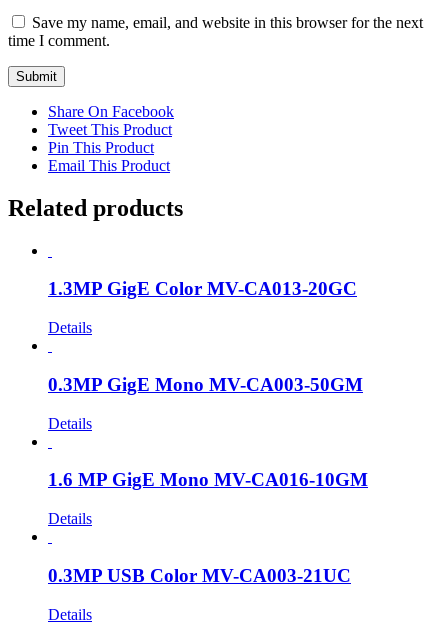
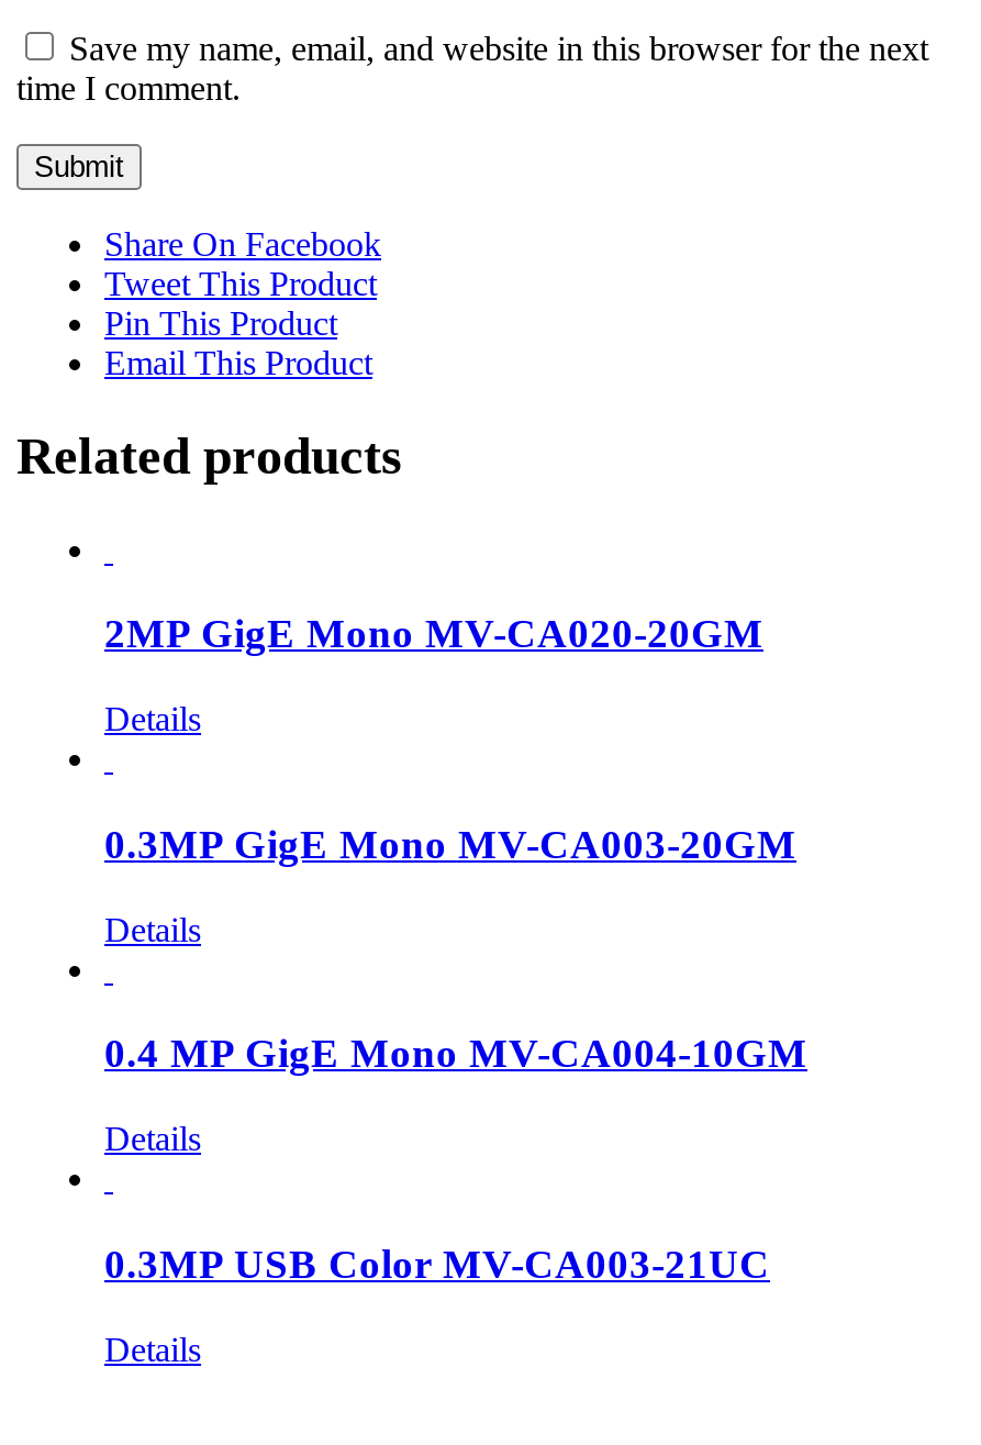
[48,278,357,299] 1.3MP GigE Color MV-CA013-20GC -> [104,611,763,657] 2MP GigE Mono MV-CA020-20GM
[48,374,363,395] 0.3MP GigE Mono MV-CA003-50GM -> [104,821,796,867] 0.3MP GigE Mono MV-CA003-20GM
[48,469,368,490] 1.6 MP GigE Mono MV-CA016-10GM -> [104,1030,807,1076] 0.4 MP GigE Mono MV-CA004-10GM

